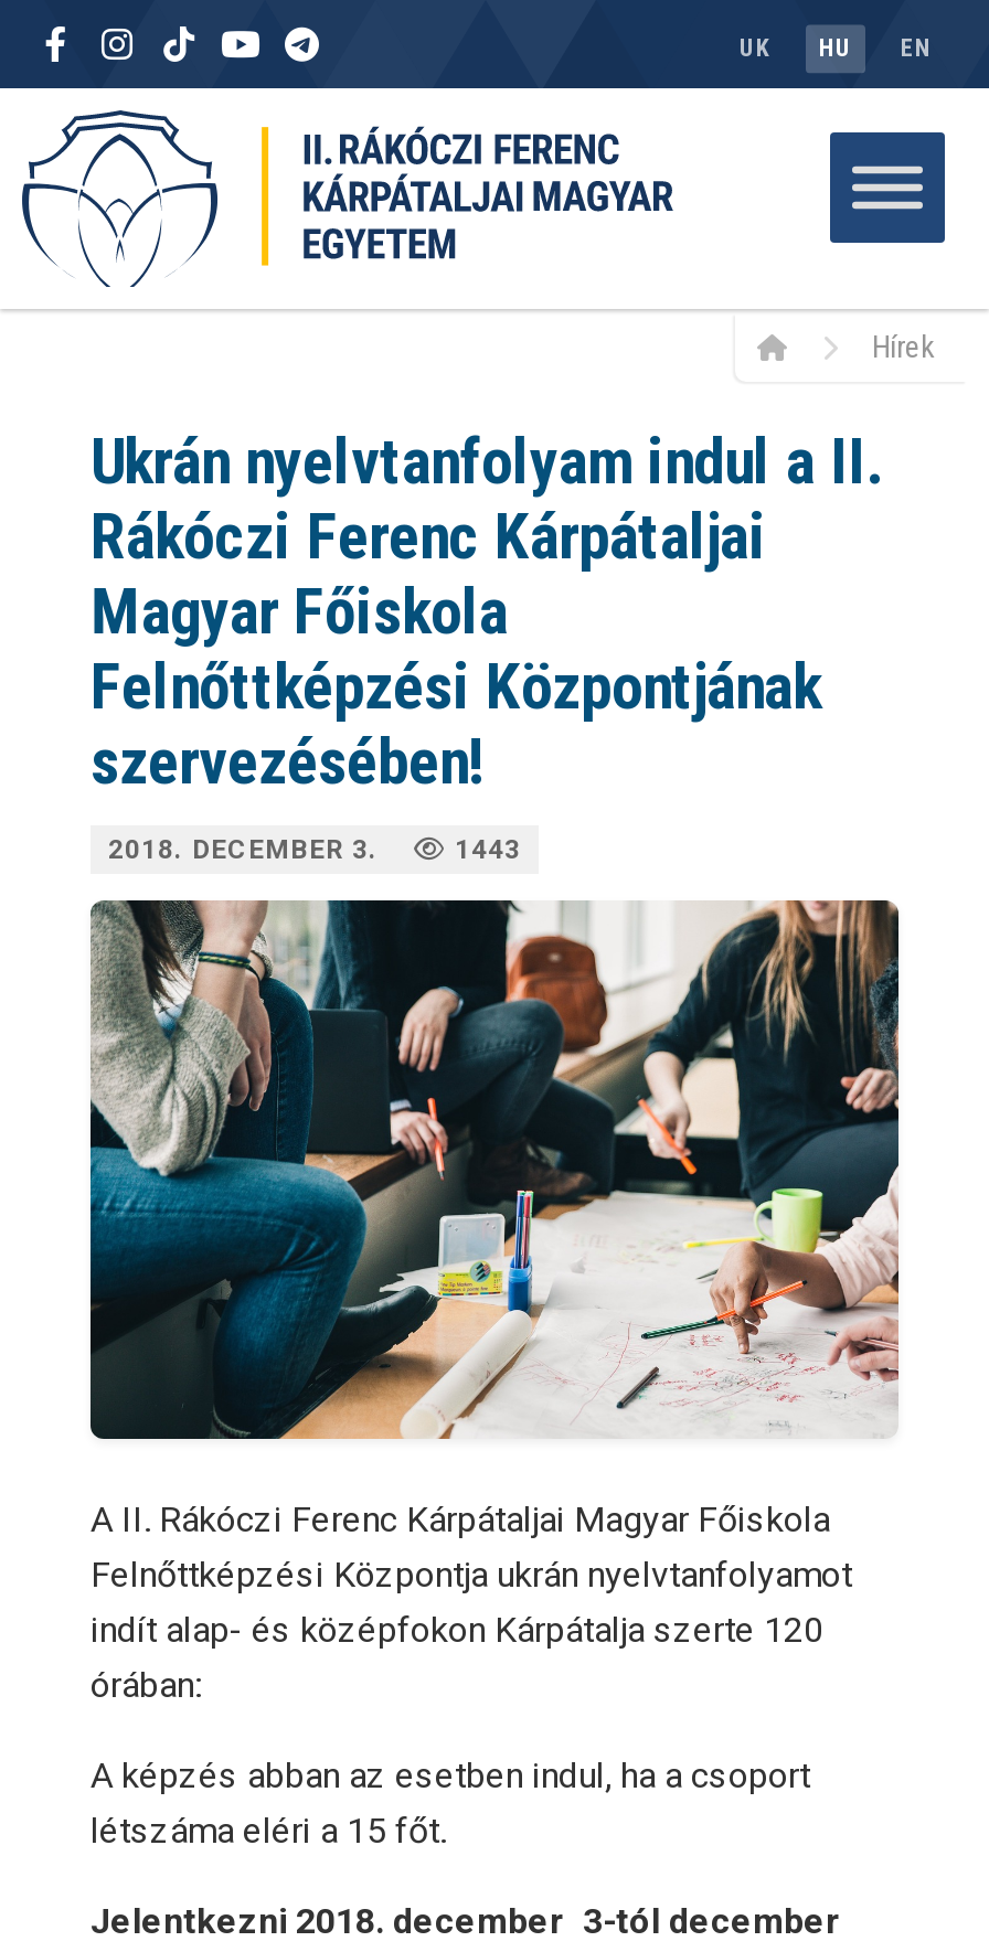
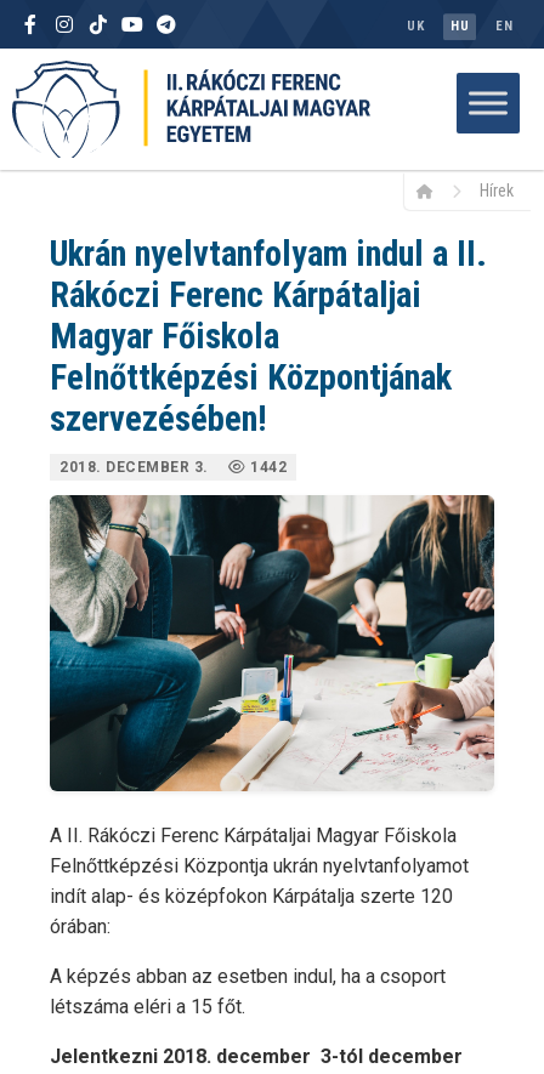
[455,833,521,864] 1443 -> [250,458,287,475] 1442

